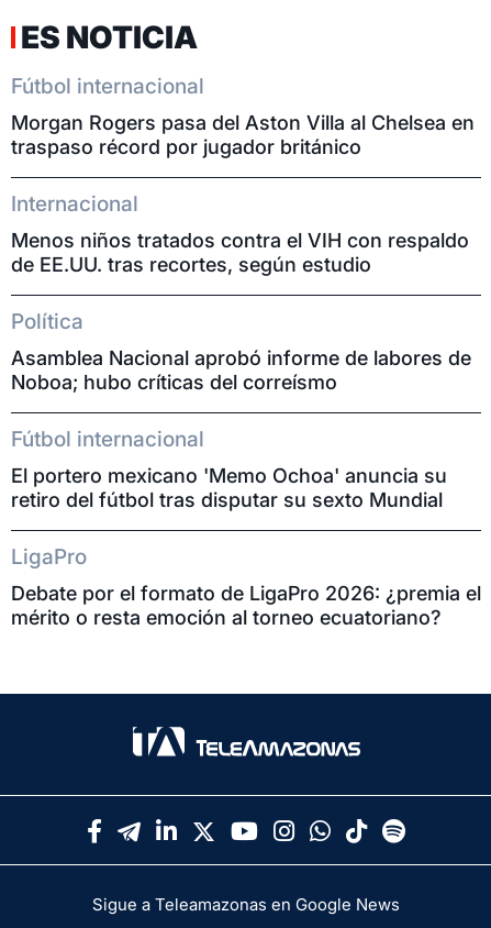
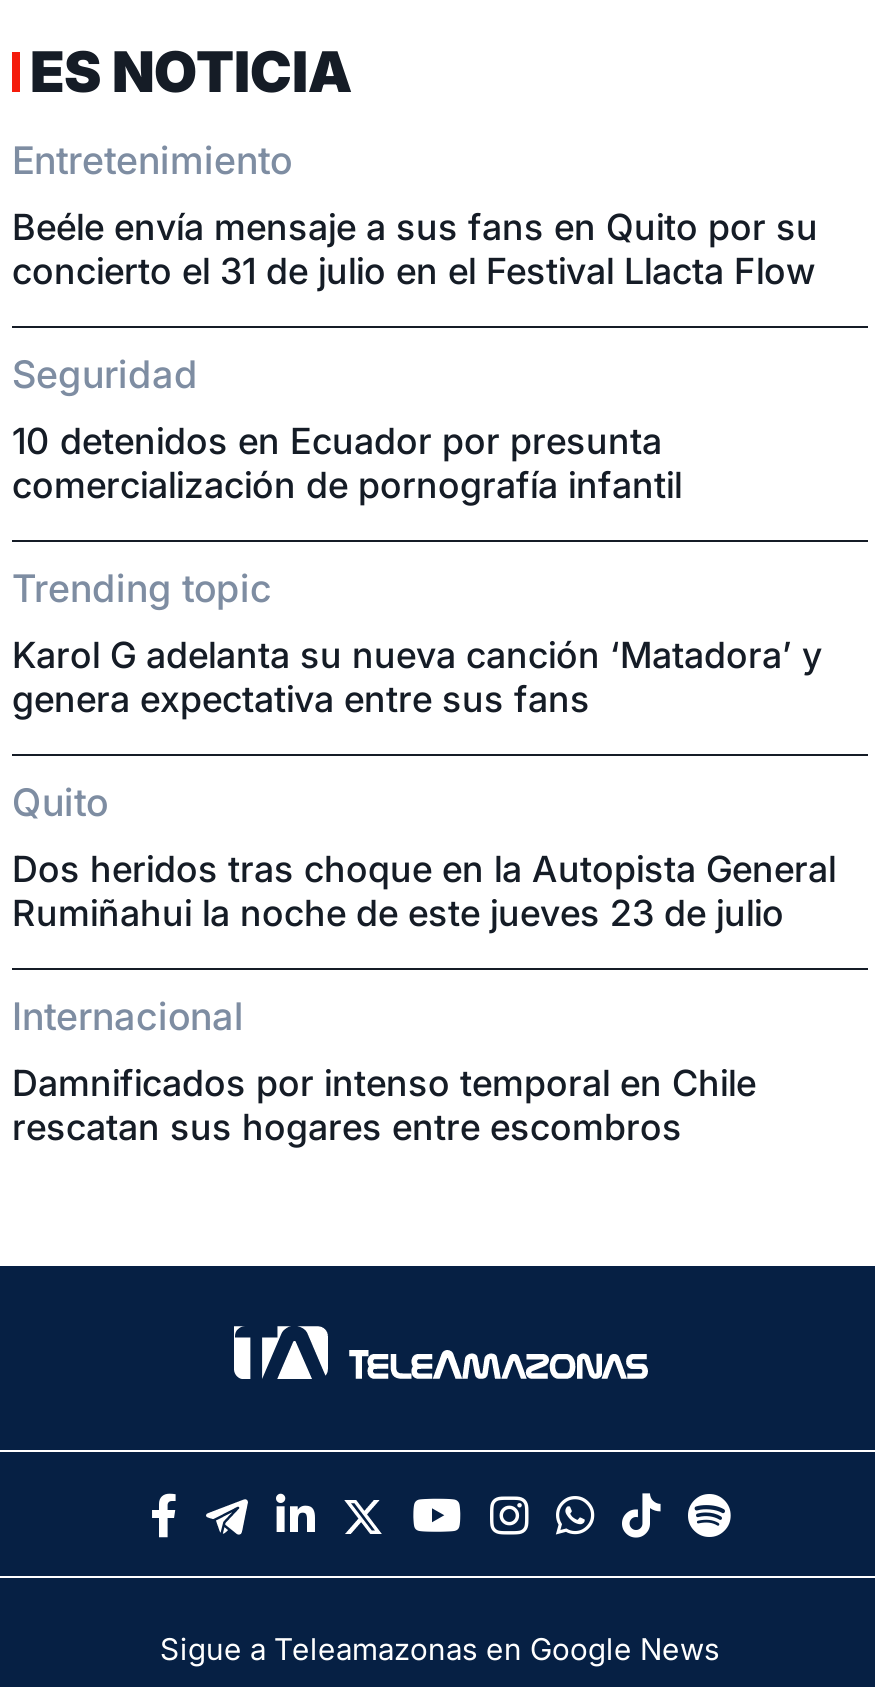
[11,74,475,159] Fútbol internacional | Morgan Rogers pasa del Aston Villa al Chelsea en | traspaso récord por jugador británico -> [12,139,836,935] Entretenimiento | Beéle envía mensaje a sus fans en Quito por su | concierto el 31 de julio en el Festival Llacta Flow | Seguridad | 10 detenidos en Ecuador por presunta | comercialización de pornografía infantil | Trending topic | Karol G adelanta su nueva canción ‘Matadora’ y | genera expectativa entre sus fans | Quito | Dos heridos tras choque en la Autopista General | Rumiñahui la noche de este jueves 23 de julio
moved [11,192,138,217] -> [12,995,244,1041]: Internacional
[11,229,481,629] Menos niños tratados contra el VIH con respaldo | de EE.UU. tras recortes, según estudio | Política | Asamblea Nacional aprobó informe de labores de | Noboa; hubo críticas del correísmo | Fútbol internacional | El portero mexicano 'Memo Ochoa' anuncia su | retiro del fútbol tras disputar su sexto Mundial | LigaPro | Debate por el formato de LigaPro 2026: ¿premia el | mérito o resta emoción al torneo ecuatoriano? -> [12,1063,756,1149] Damnificados por intenso temporal en Chile | rescatan sus hogares entre escombros

